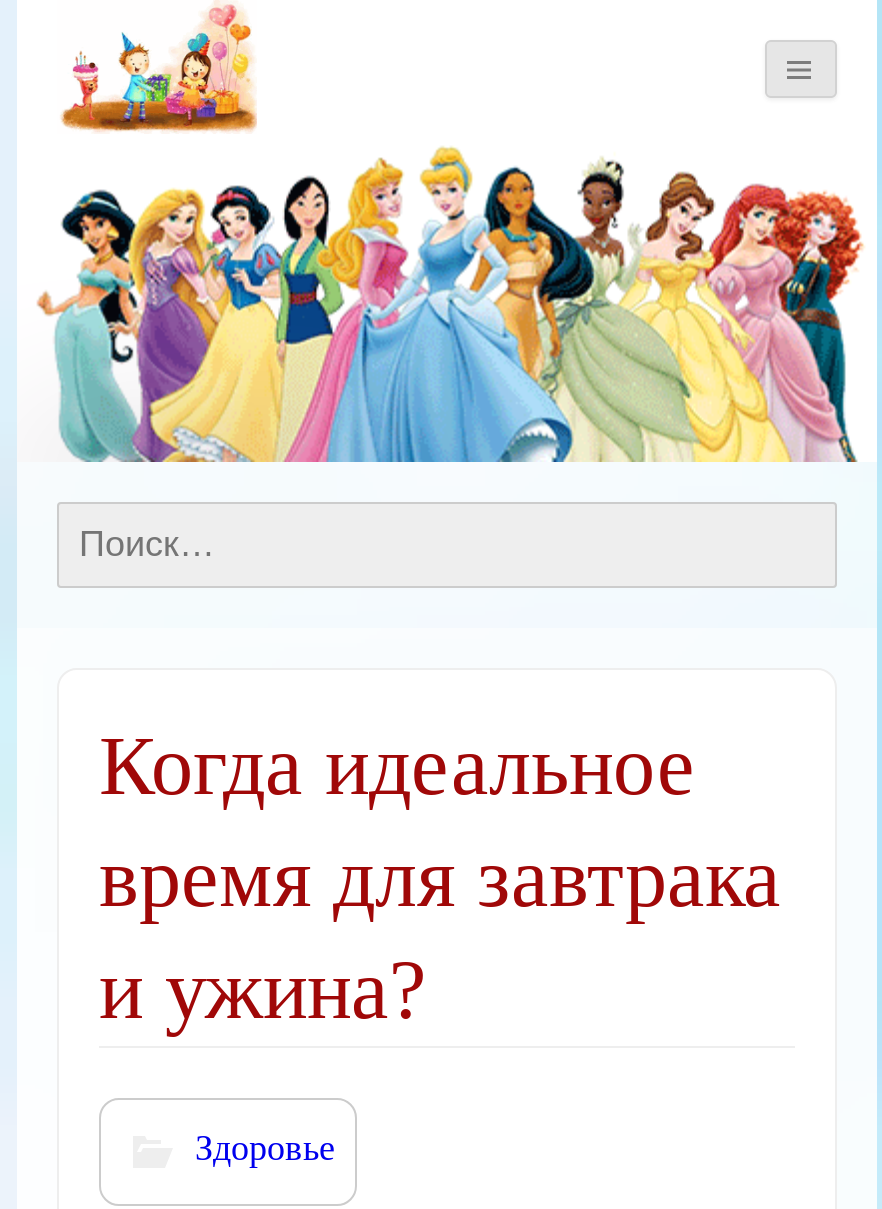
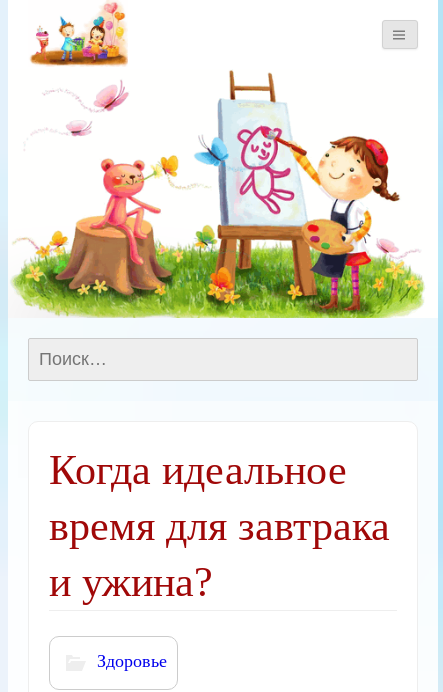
[37,142,865,464] [image] -> [11,70,425,319] [image]

